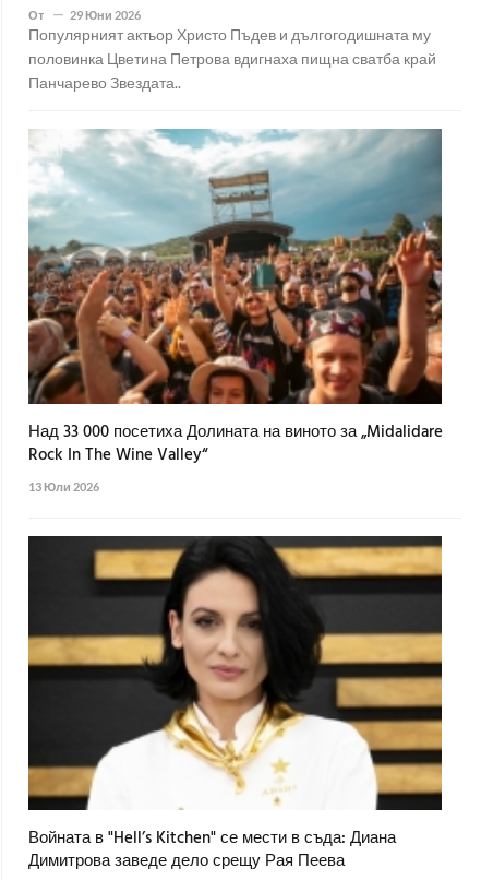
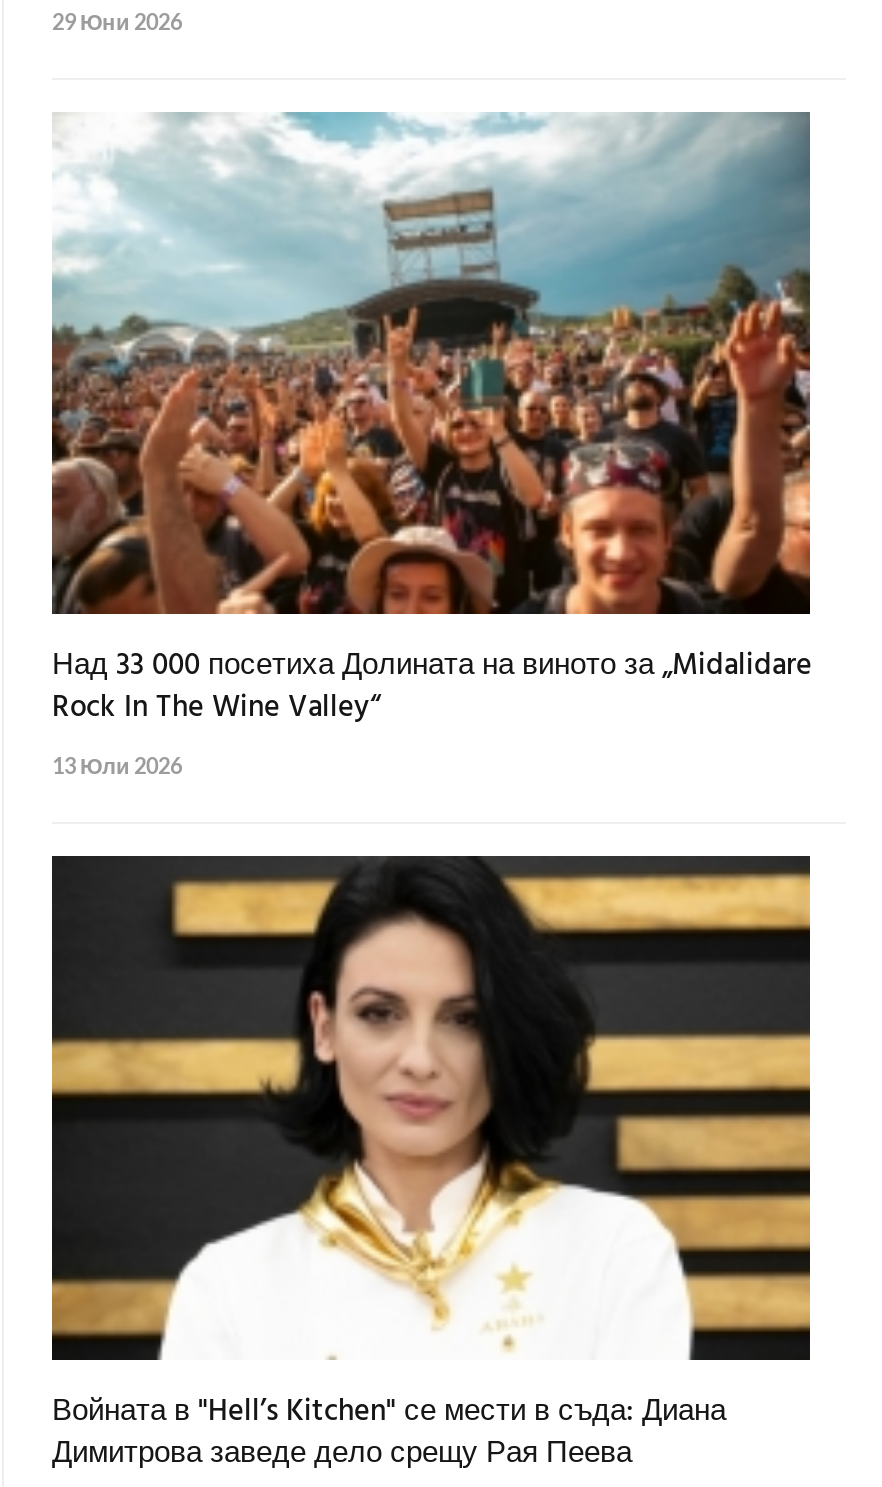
[28,8,44,22] От -> none
[28,25,436,92] Популярният актьор Христо Пъдев и дългогодишната му | половинка Цветина Петрова вдигнаха пищна сватба край | Панчарево Звездата.. -> none

